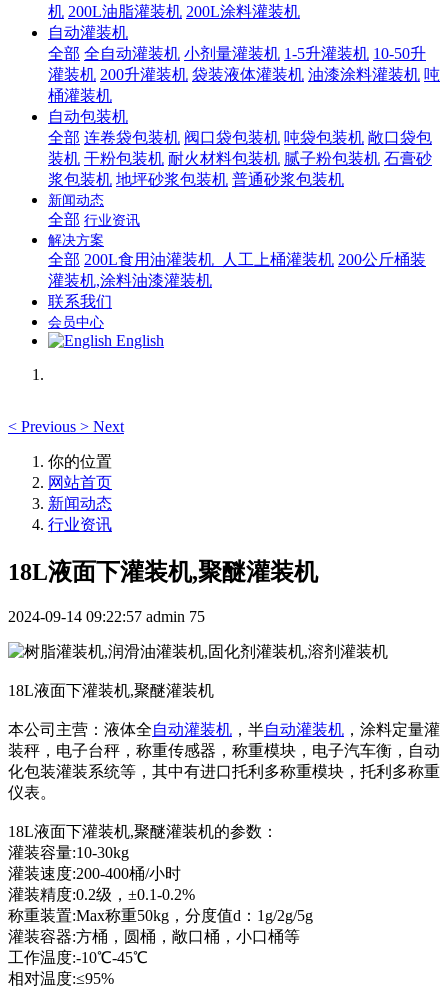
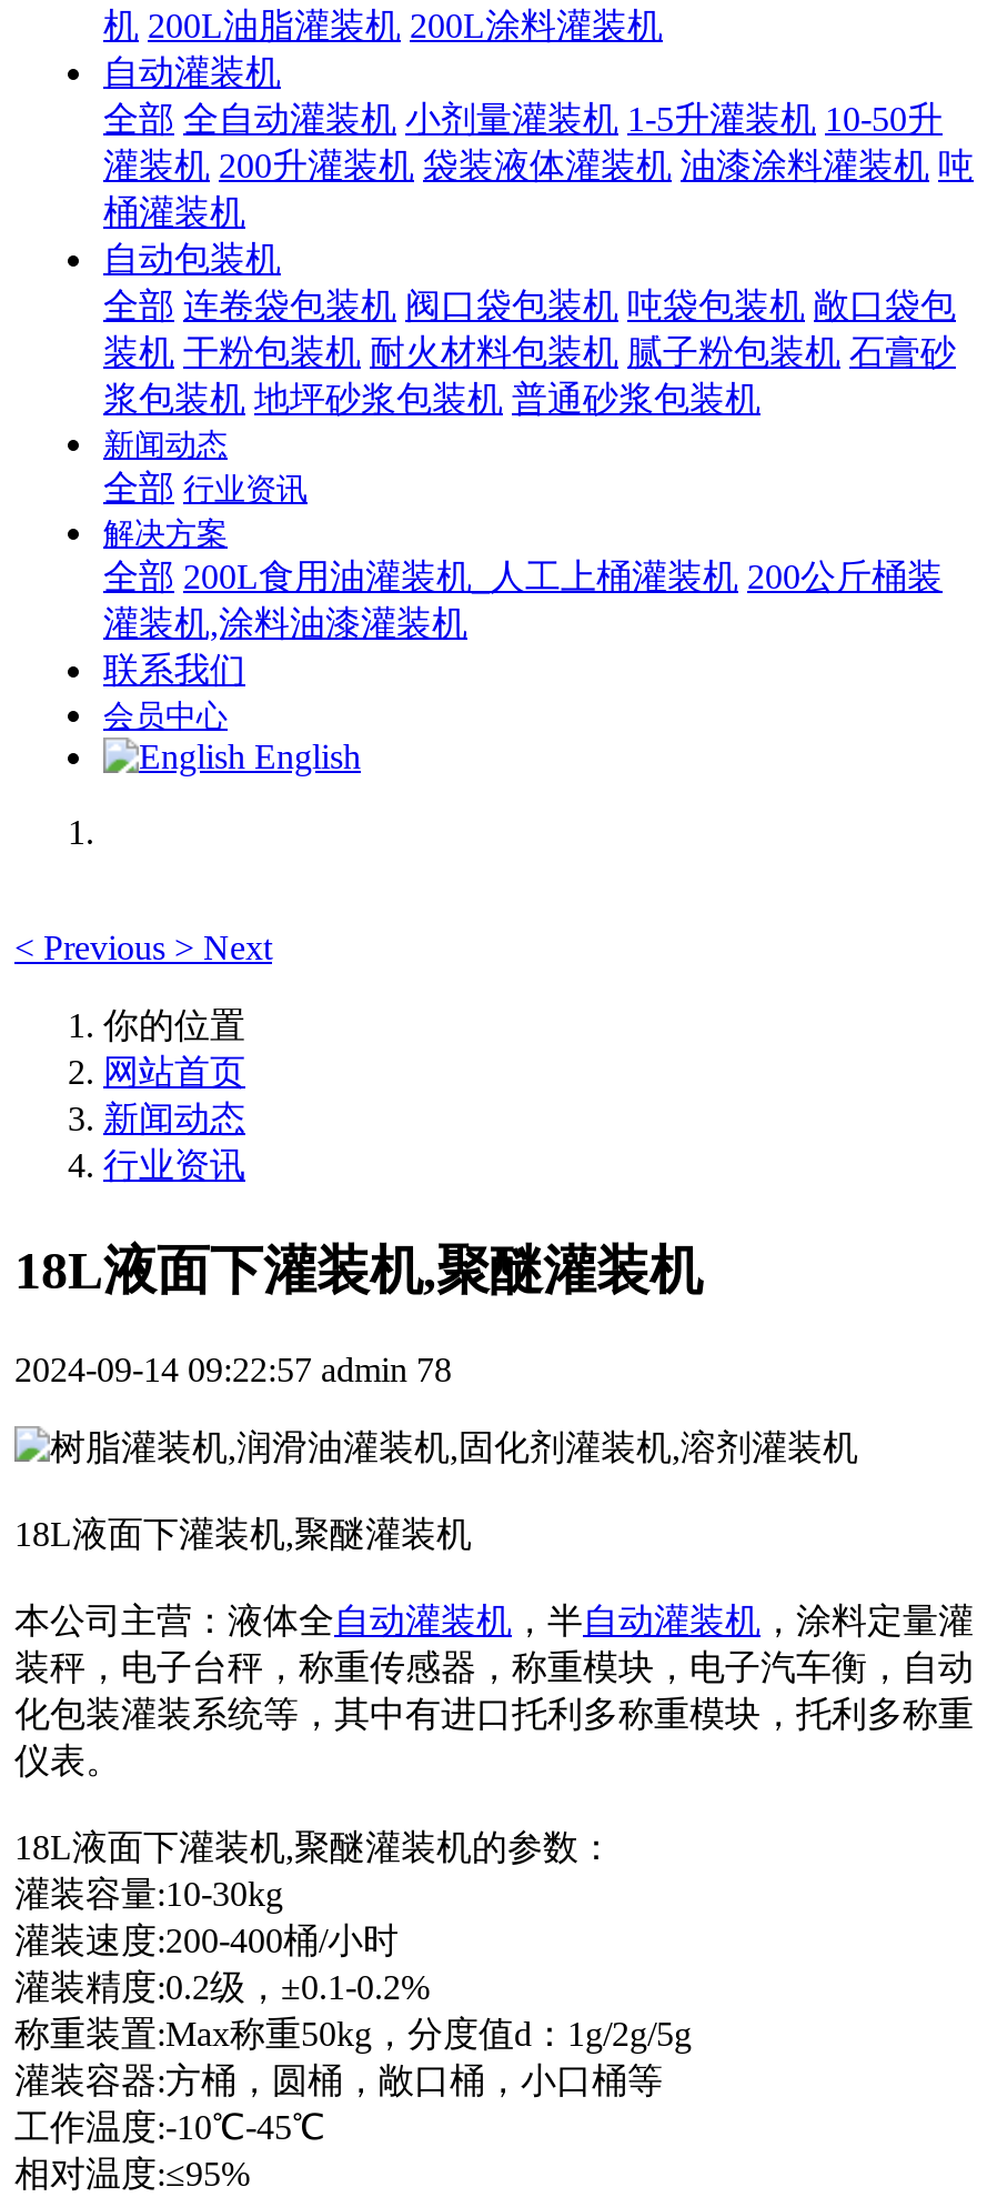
[8,608,205,625] 2024-09-14 09:22:57 admin 75 -> [14,1350,452,1388] 2024-09-14 09:22:57 admin 78

